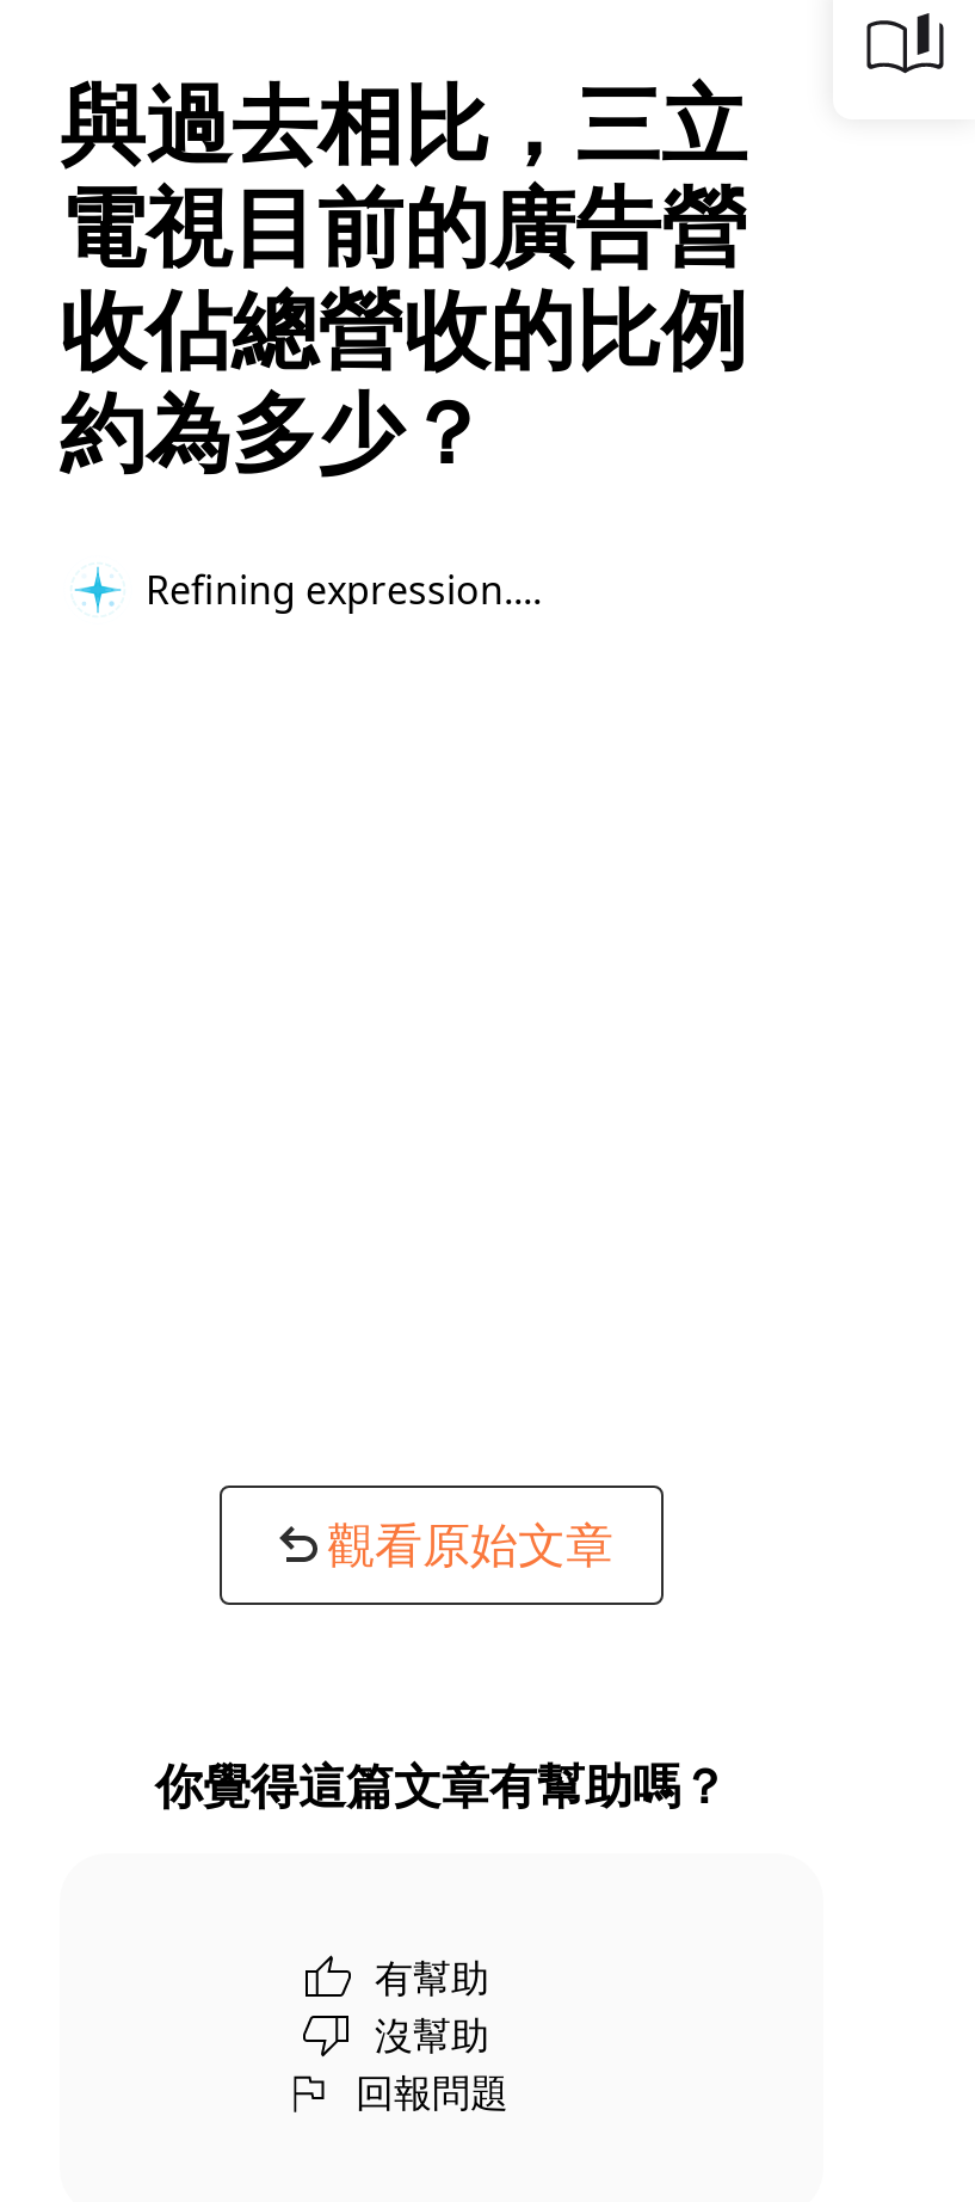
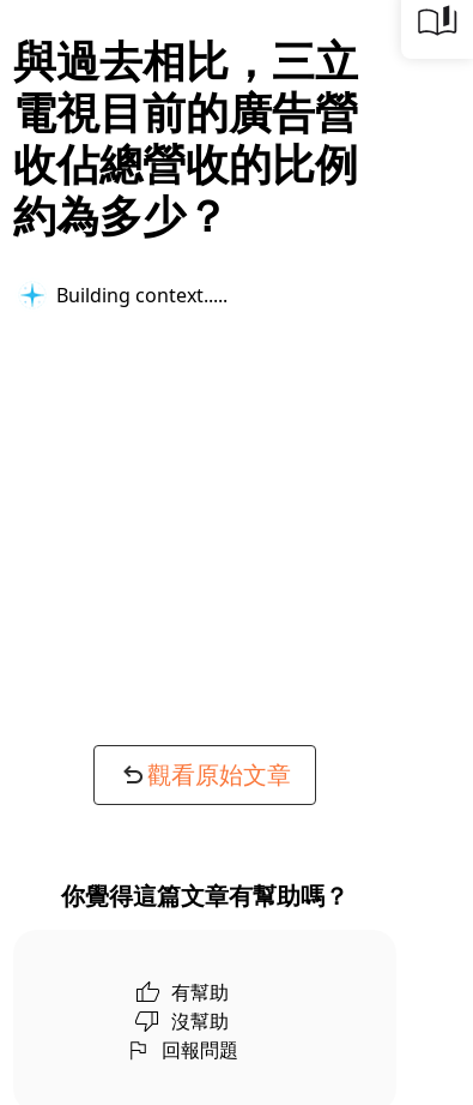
[146,562,532,615] Refining expression... -> [56,281,218,308] Building context...

